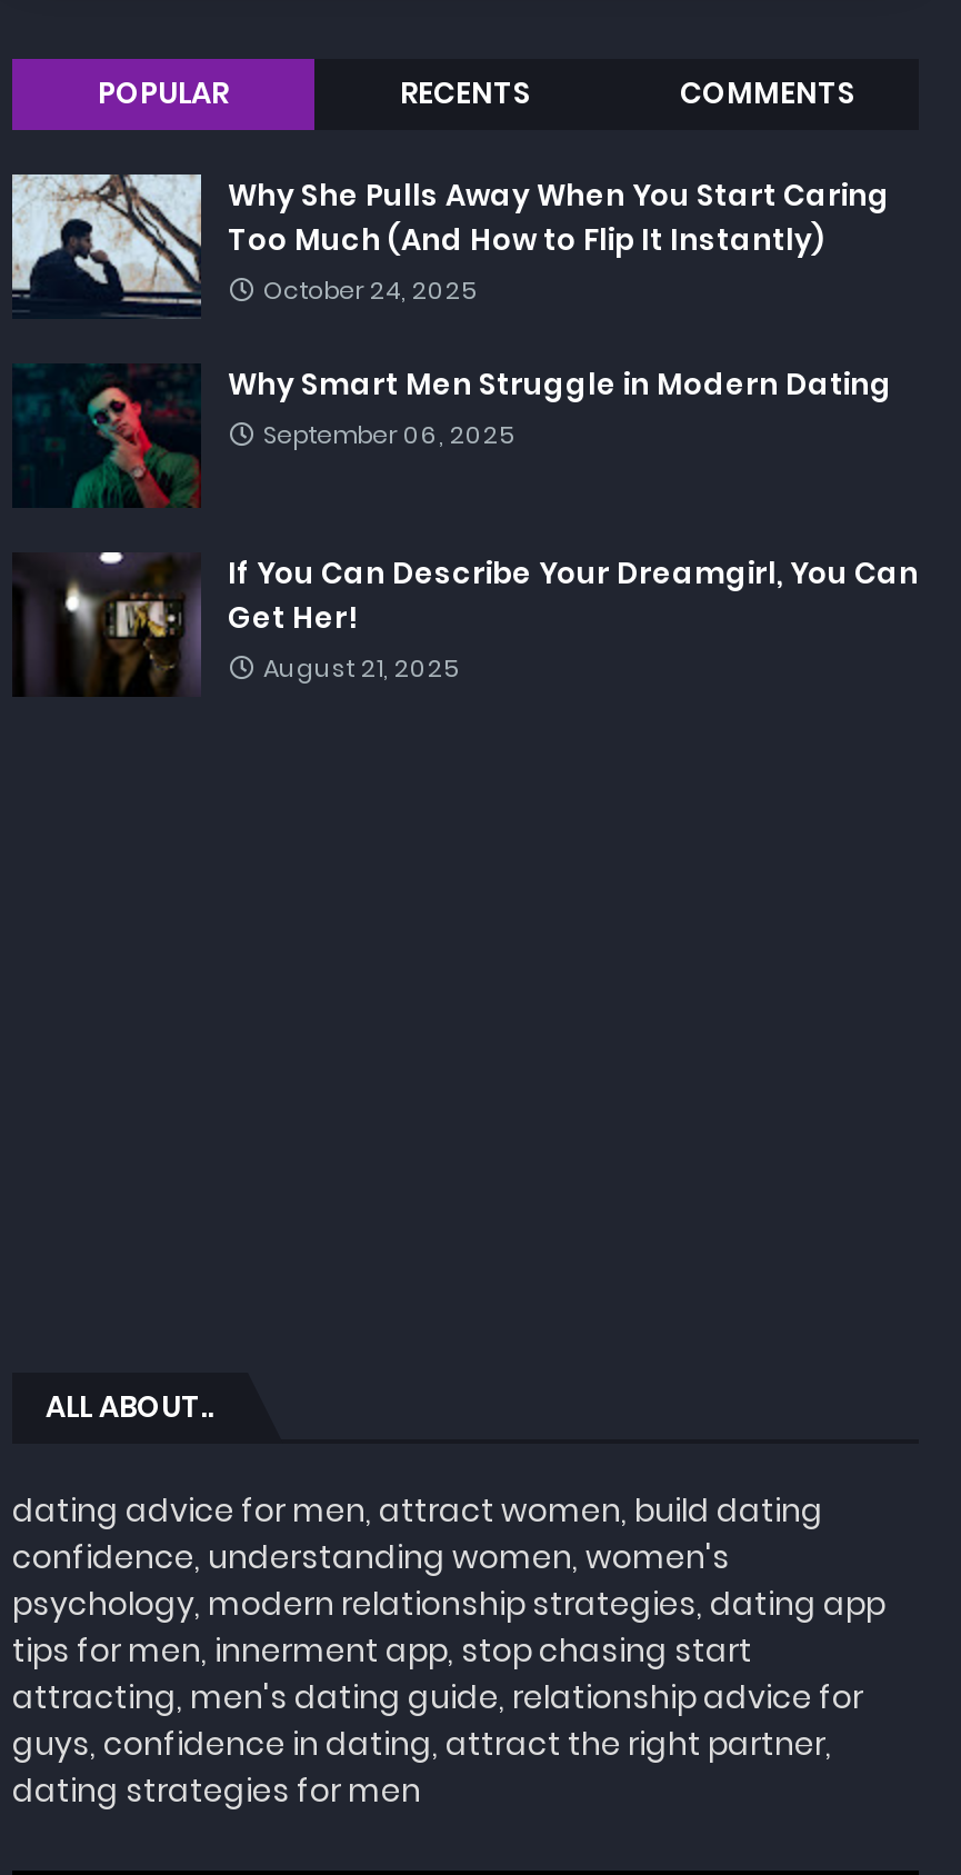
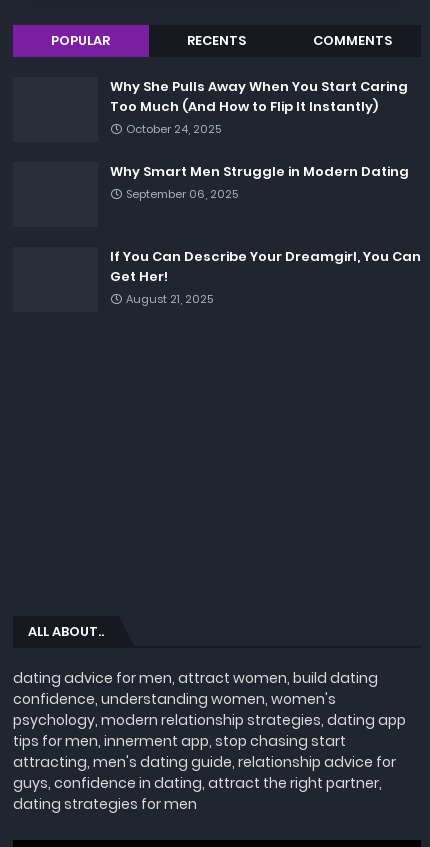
[10,172,203,317] [image] -> none
[12,363,201,508] [image] -> none
[12,550,201,697] [image] -> none

